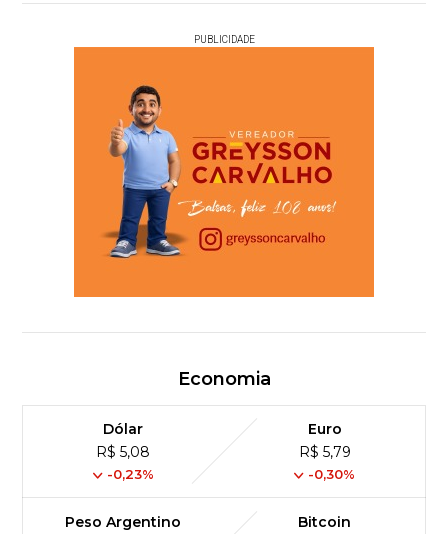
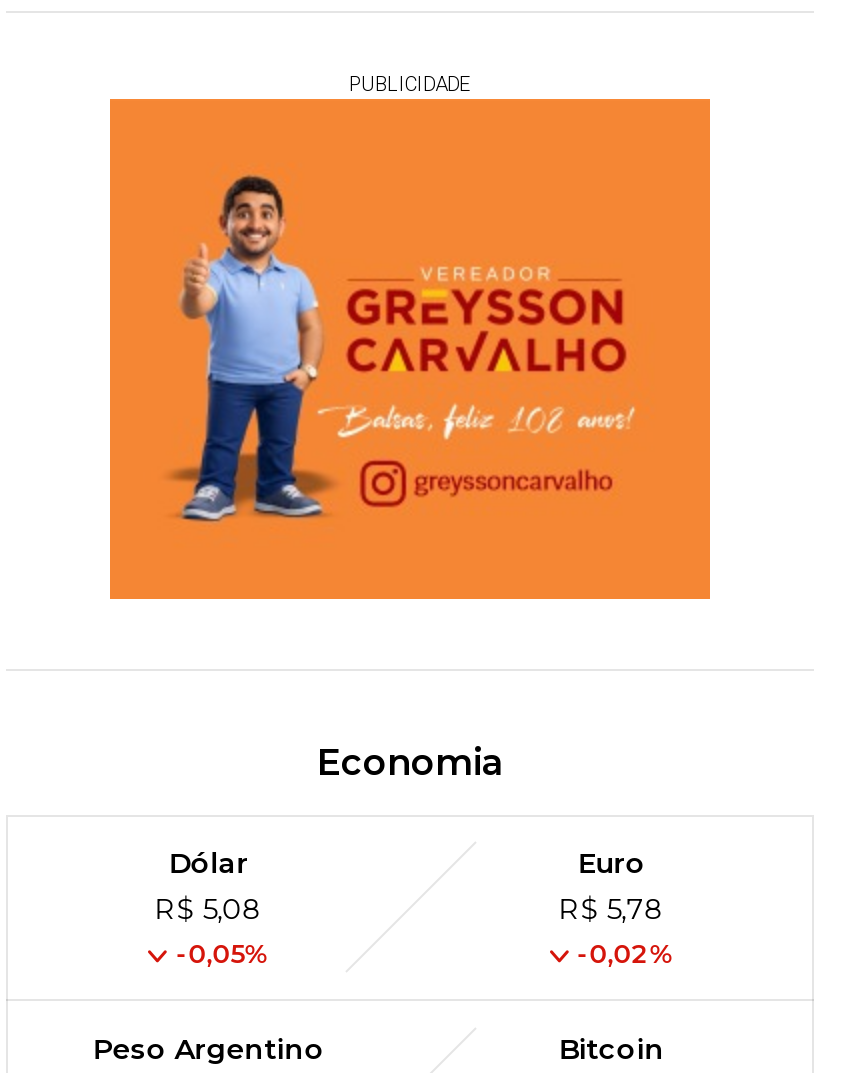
[299,443,351,461] R$ 5,79 -> [559,891,665,927] R$ 5,78
[107,466,154,482] -0,23% -> [176,937,268,969] -0,05%
[308,466,355,482] -0,30% -> [578,937,674,969] -0,02%

